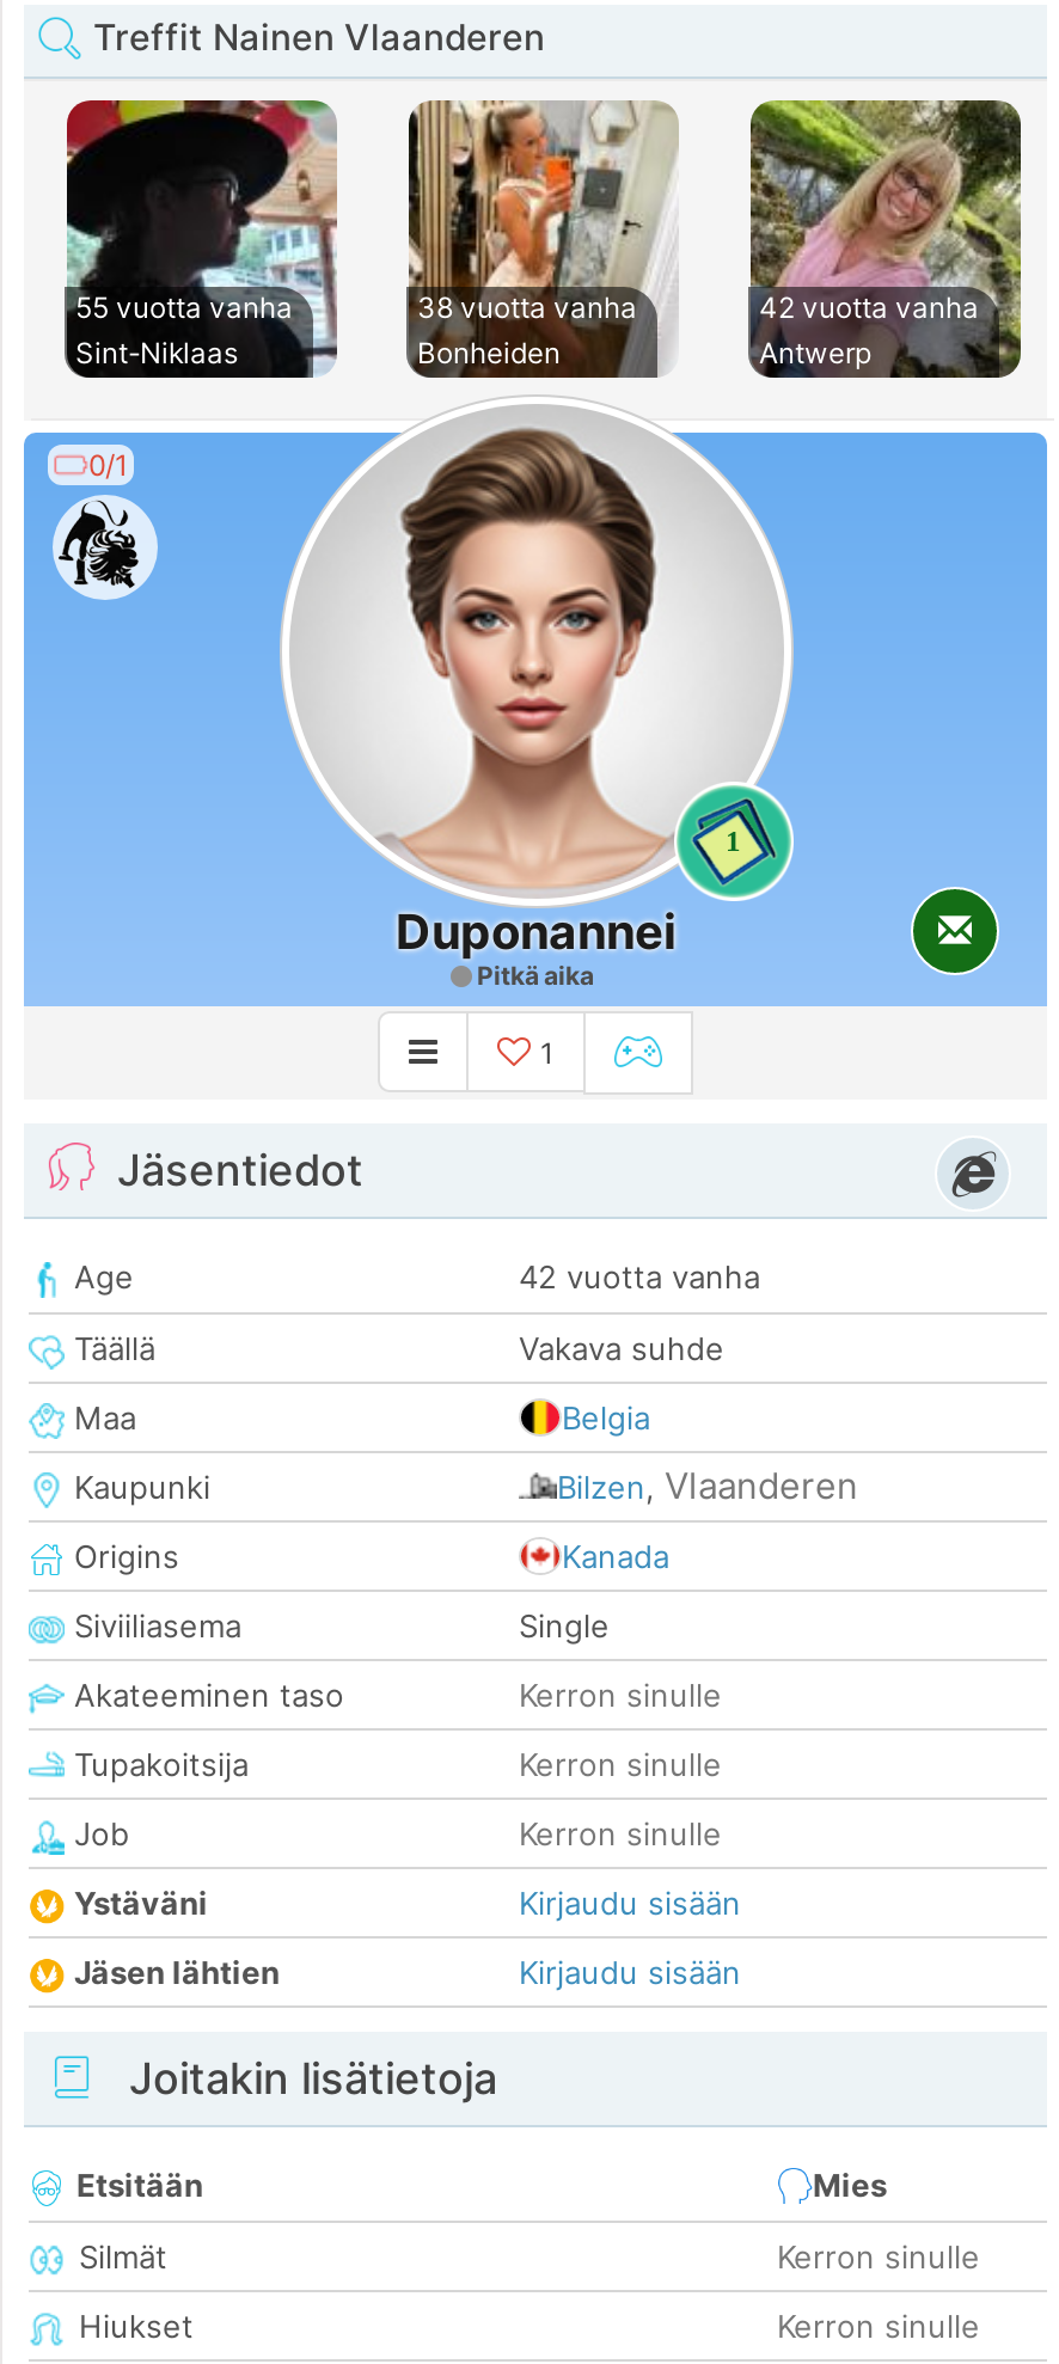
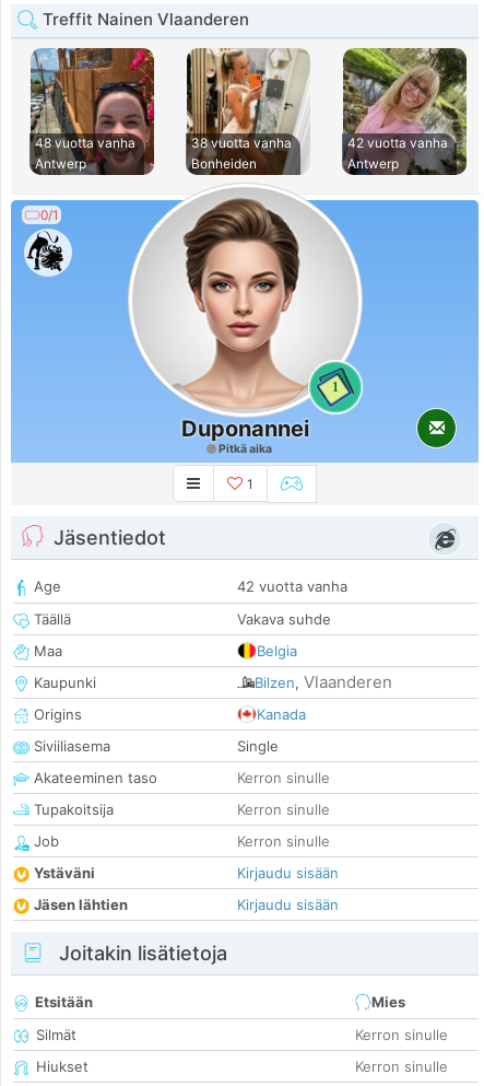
[65,98,337,378] [image] | 55 vuotta vanha | Sint-Niklaas -> [29,47,155,175] [image] | 48 vuotta vanha | Antwerp

